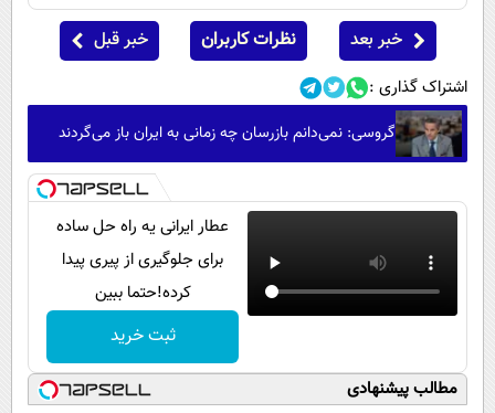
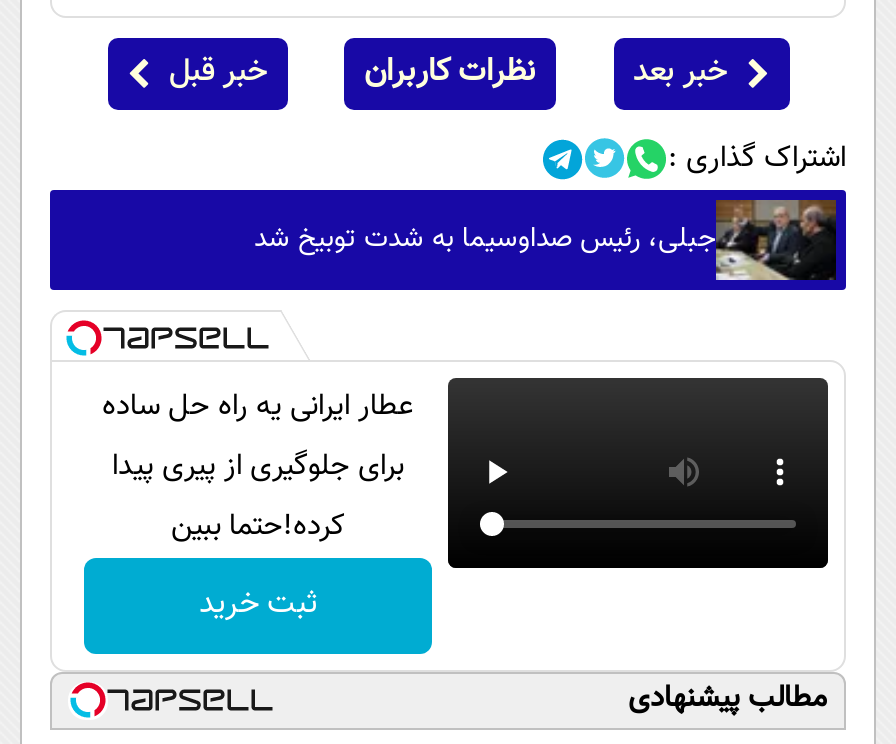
[59,110,462,158] [image] | گروسی: نمی‌دانم بازرسان چه زمانی به ایران باز می‌گردند -> [254,200,836,282] [image] | جبلی، رئیس صداوسیما به شدت توبیخ شد

